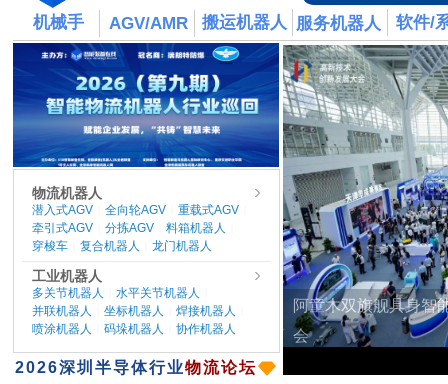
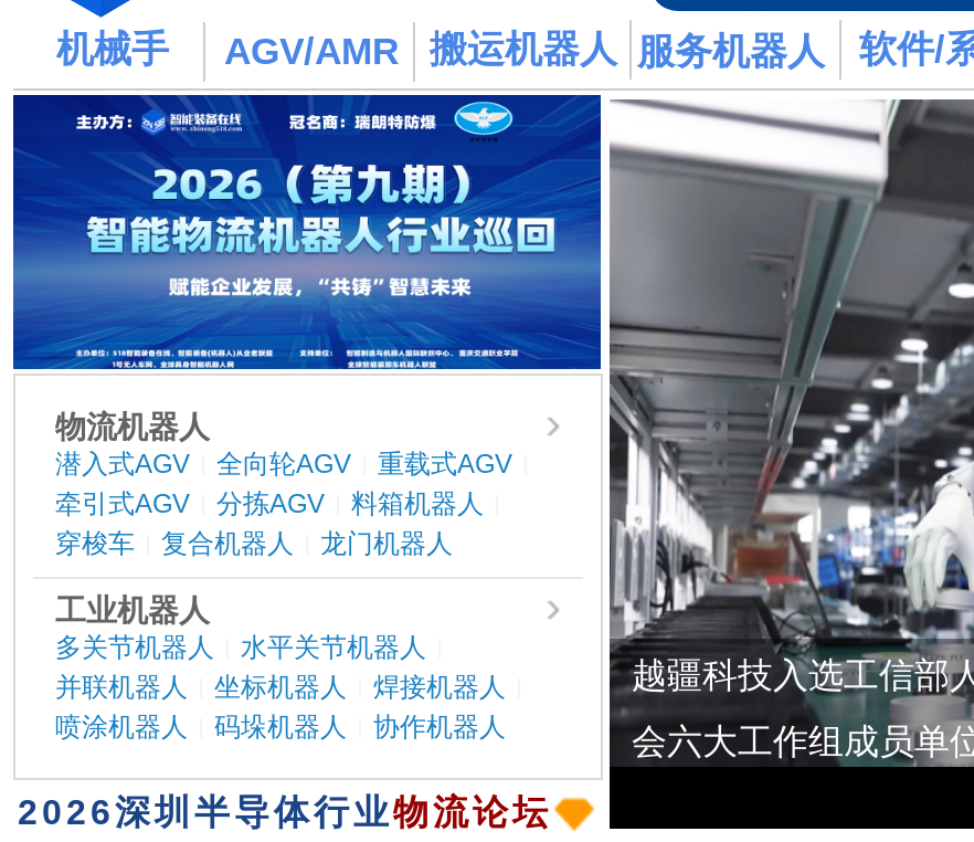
[282,44,445,348] [image] -> [607,99,967,769] [image]

